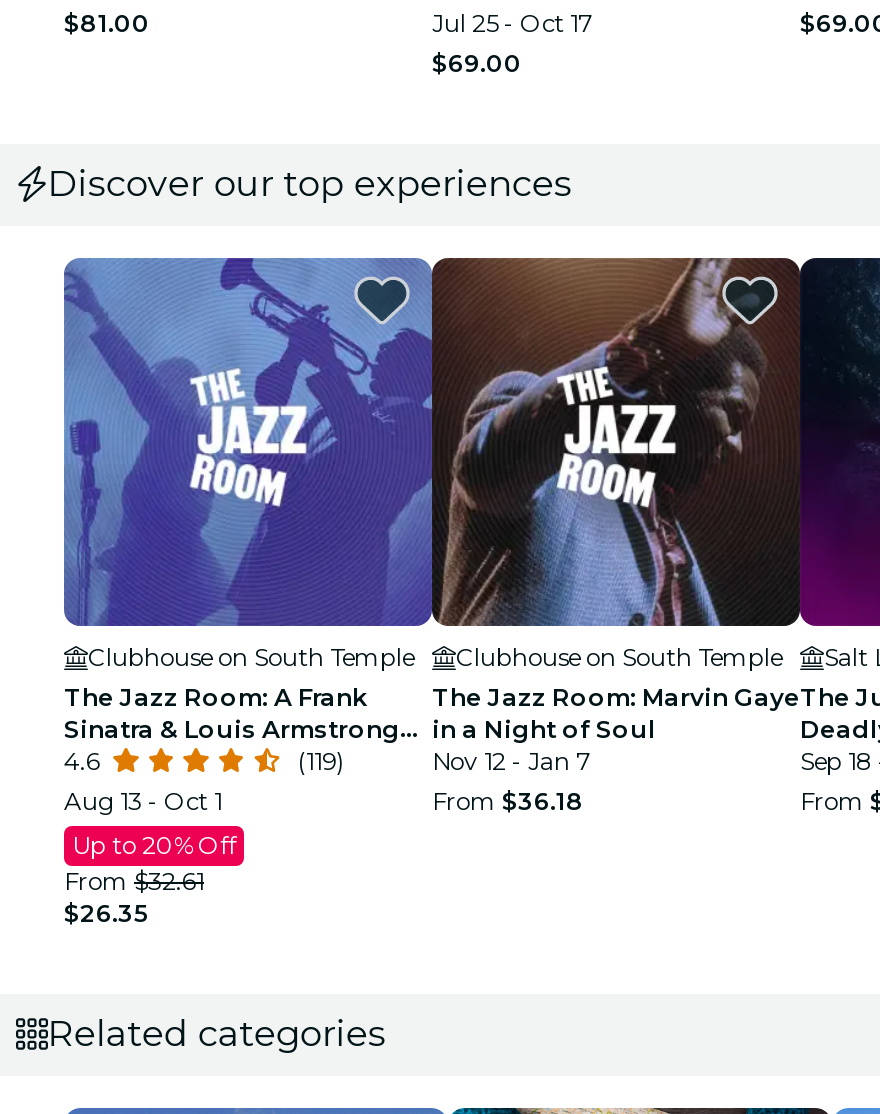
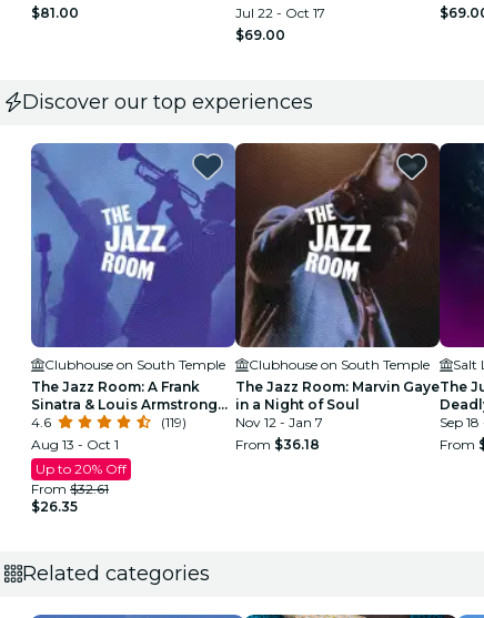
[432,7,592,37] Jul 25 - Oct 17 -> [235,4,325,21] Jul 22 - Oct 17

